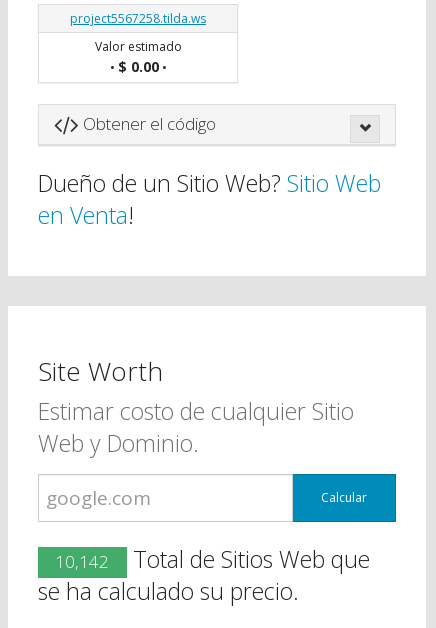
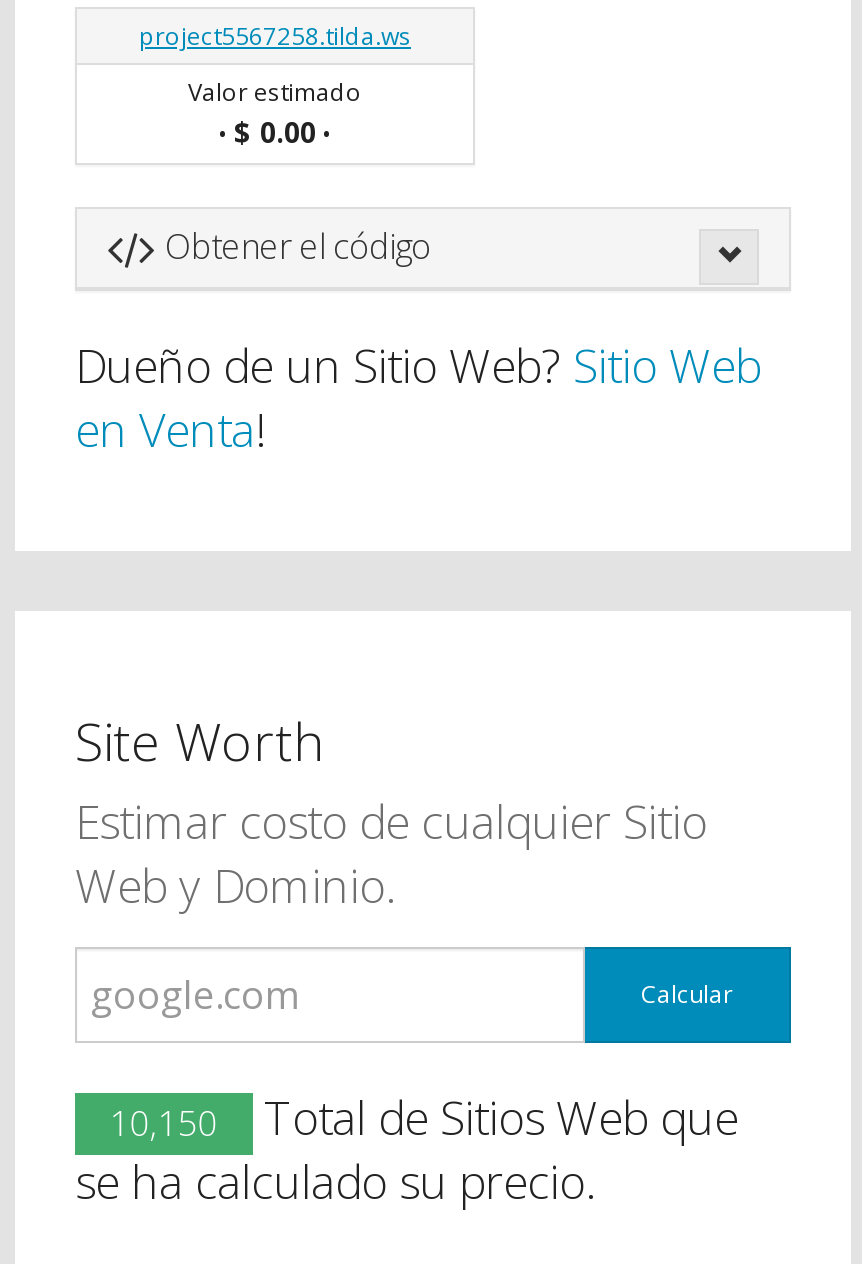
[55,543,369,575] 10,142 Total de Sitios Web que -> [109,1085,738,1149] 10,150 Total de Sitios Web que

